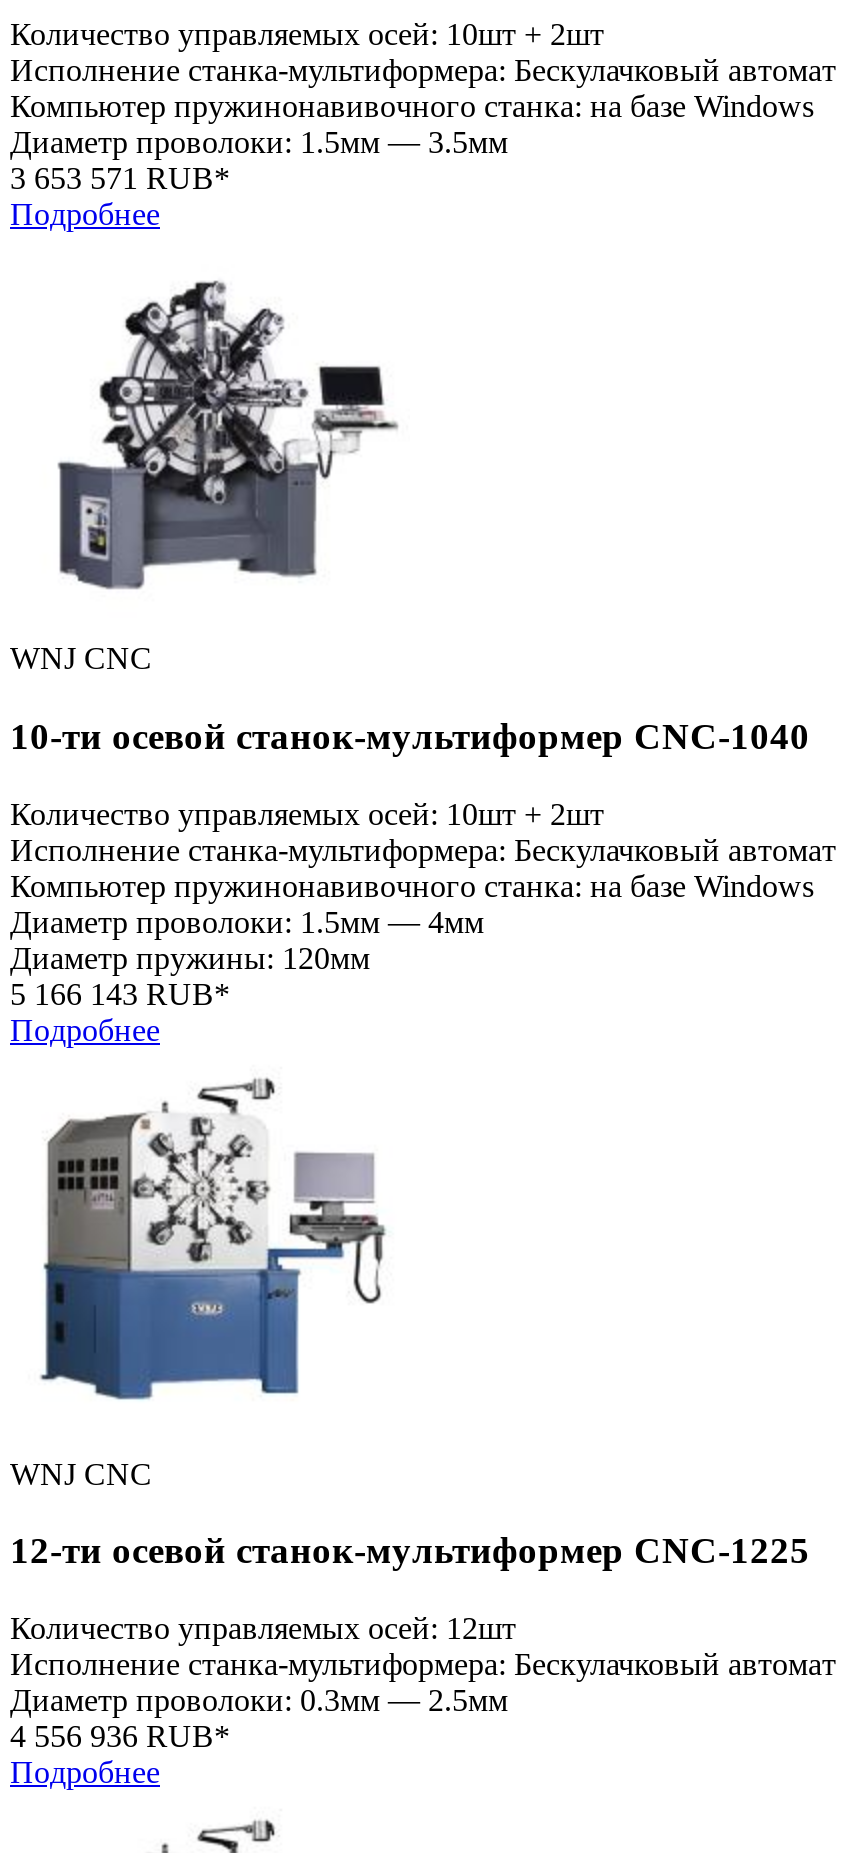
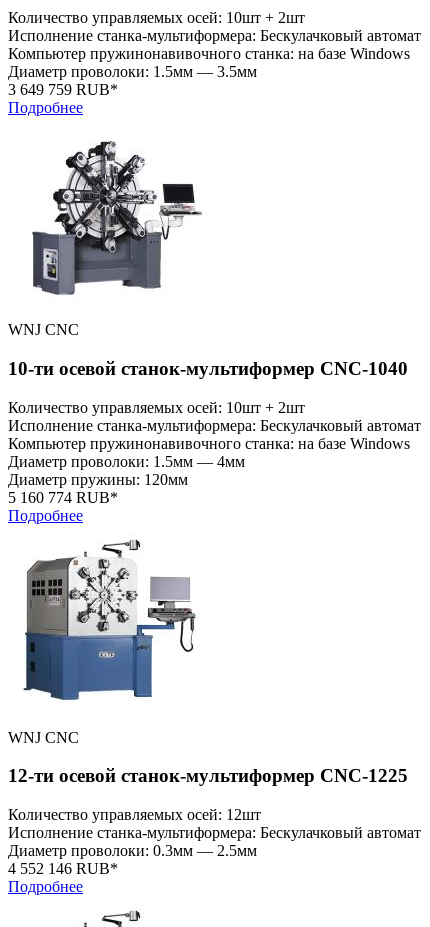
[10,161,230,195] 3 653 571 RUB* -> [8,81,118,98] 3 649 759 RUB*
[10,976,230,1010] 5 166 143 RUB* -> [8,489,118,506] 5 160 774 RUB*
[10,1719,230,1753] 4 556 936 RUB* -> [8,860,118,877] 4 552 146 RUB*

